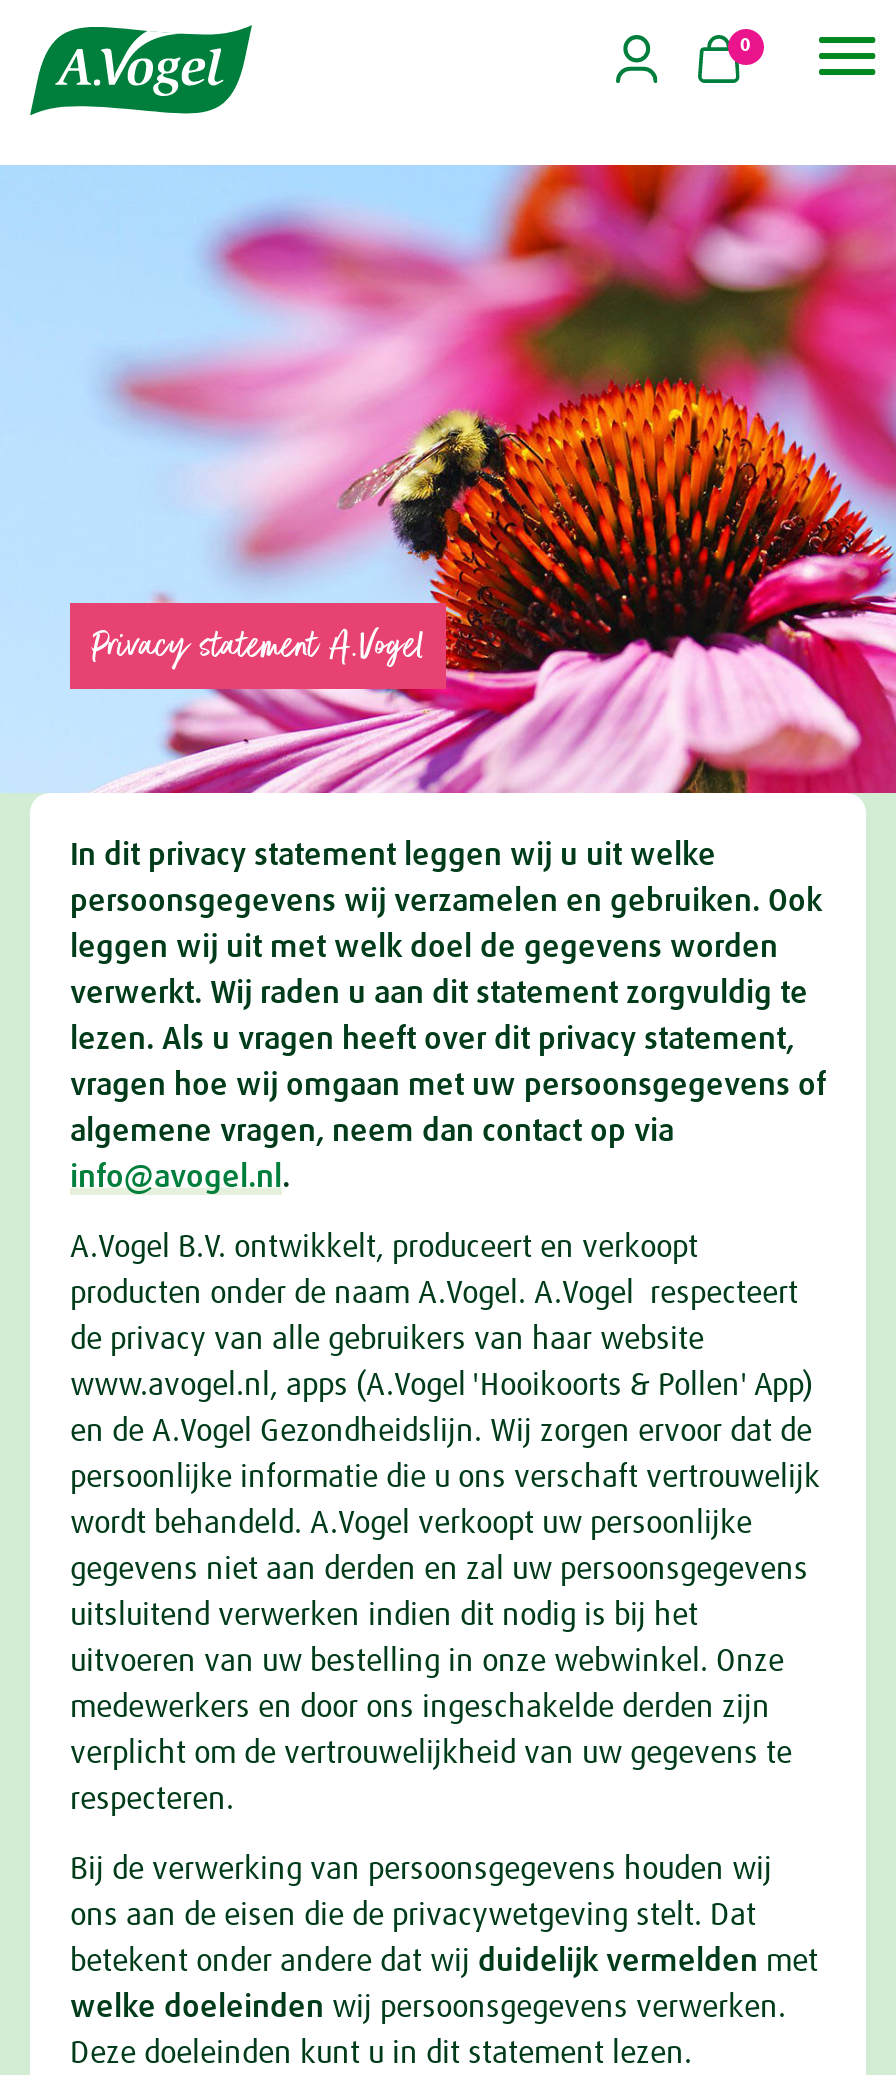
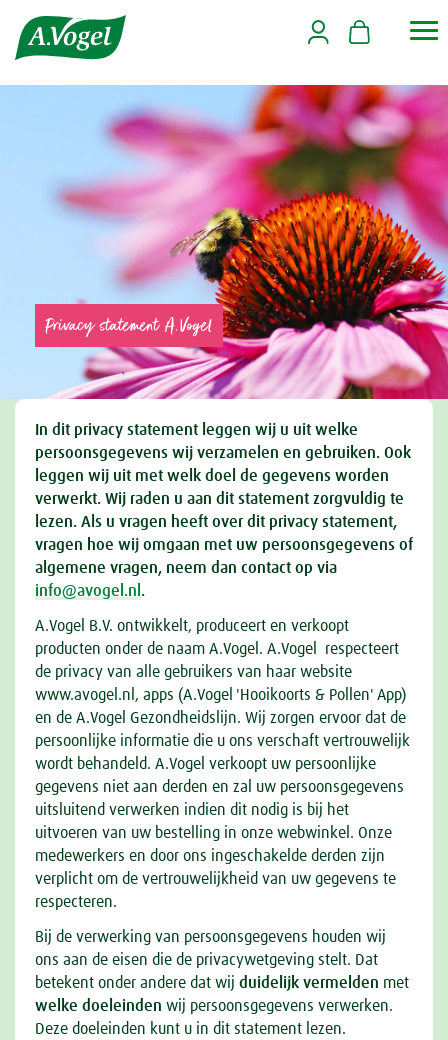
[740,35,752,55] 0 -> none

